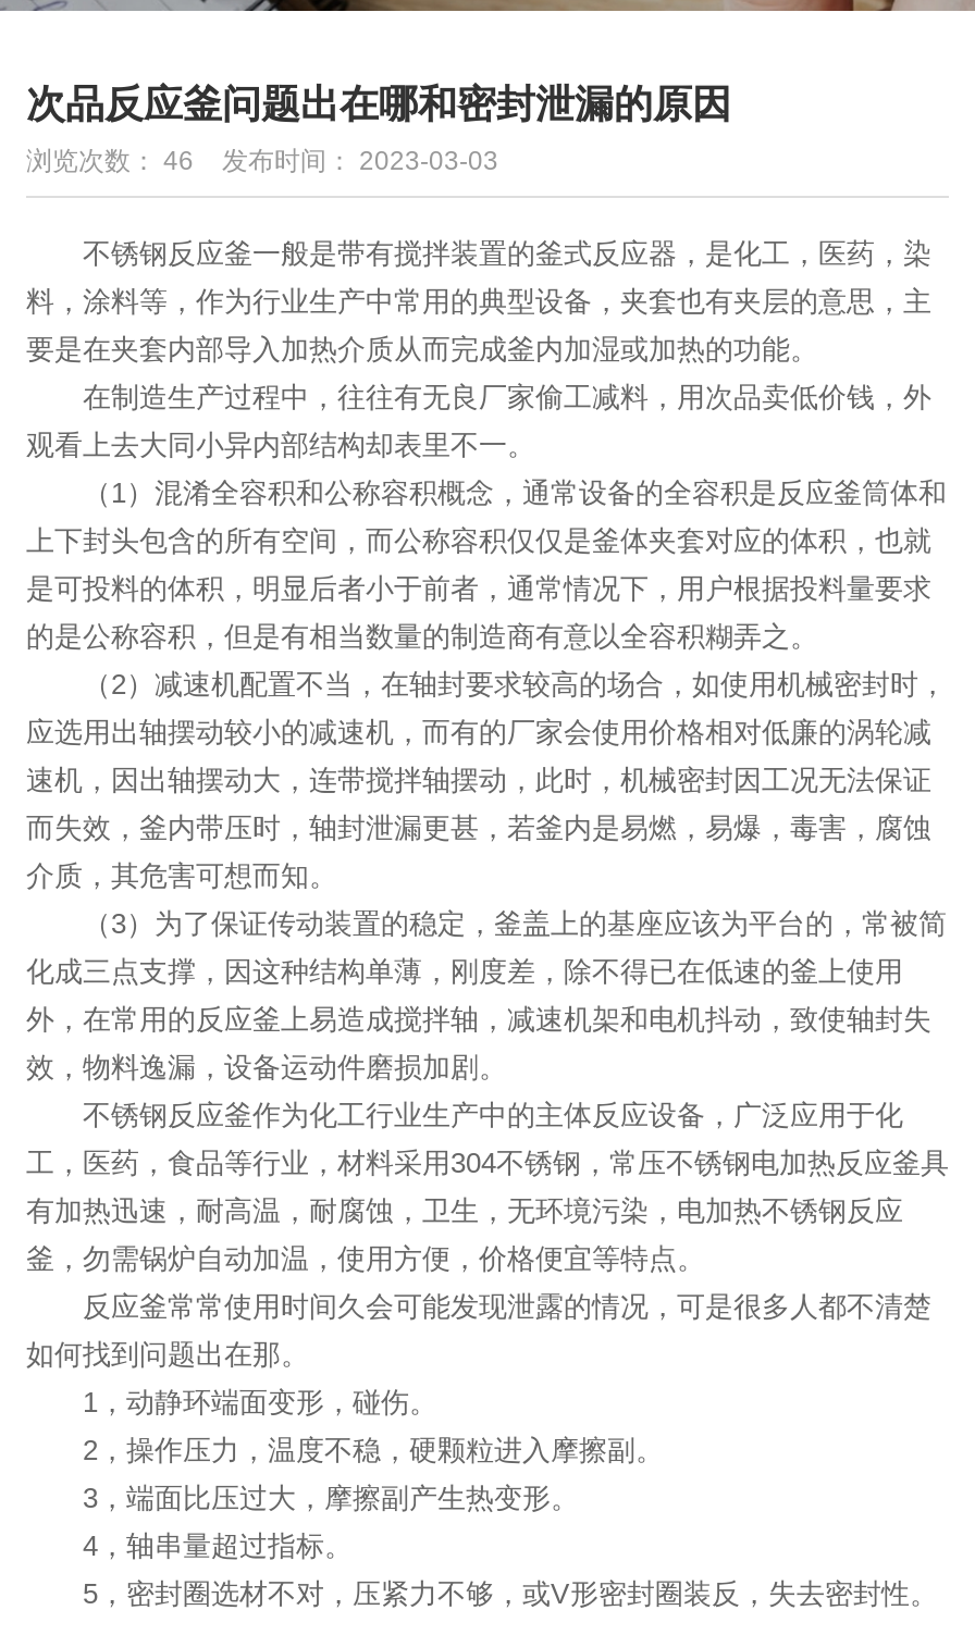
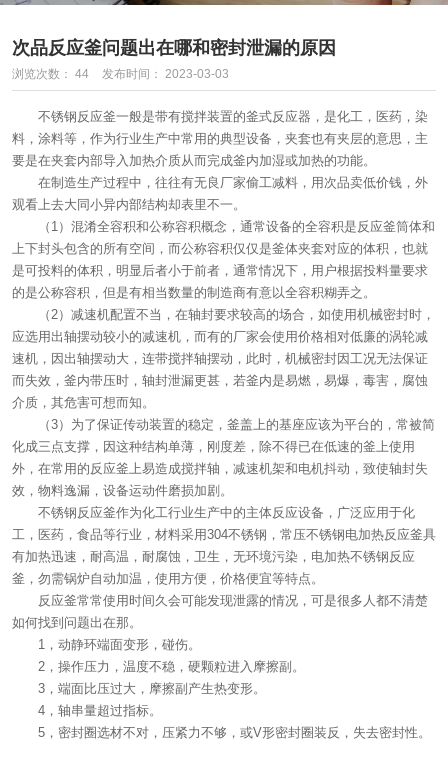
[26,146,498,176] 浏览次数：46 发布时间： 2023-03-03 -> [12,67,229,81] 浏览次数：44 发布时间： 2023-03-03

